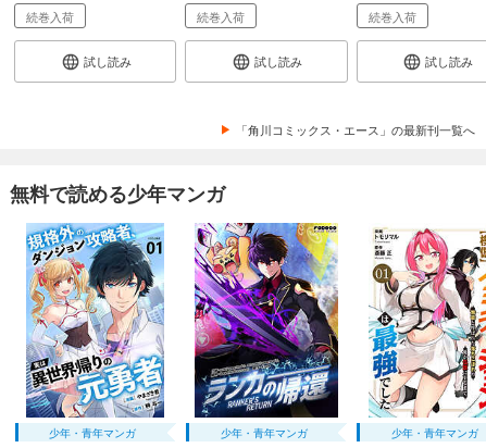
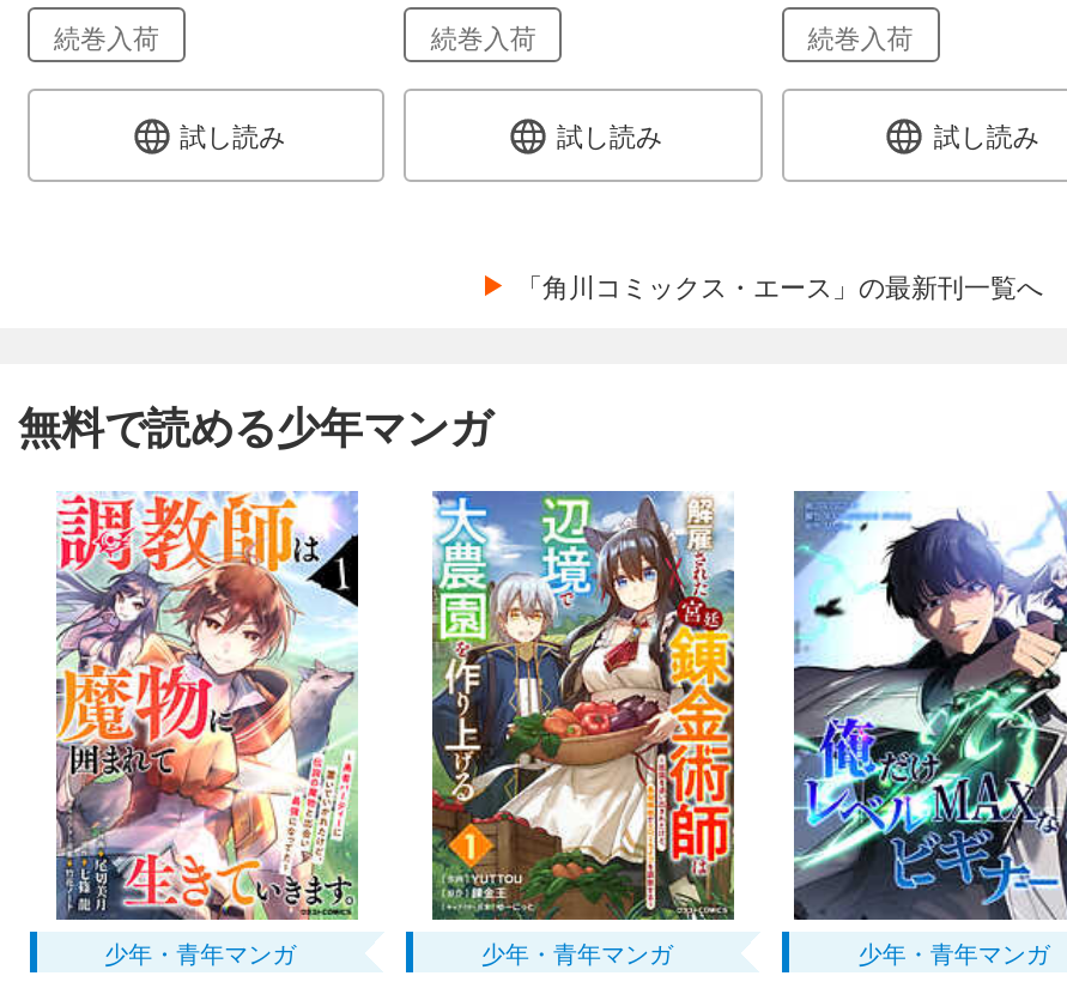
[25,223,165,419] [image] -> [54,491,360,922] [image]
[194,222,339,419] [image] -> [425,489,741,922] [image]
[362,223,483,418] [image] -> [792,489,1060,922] [image]

